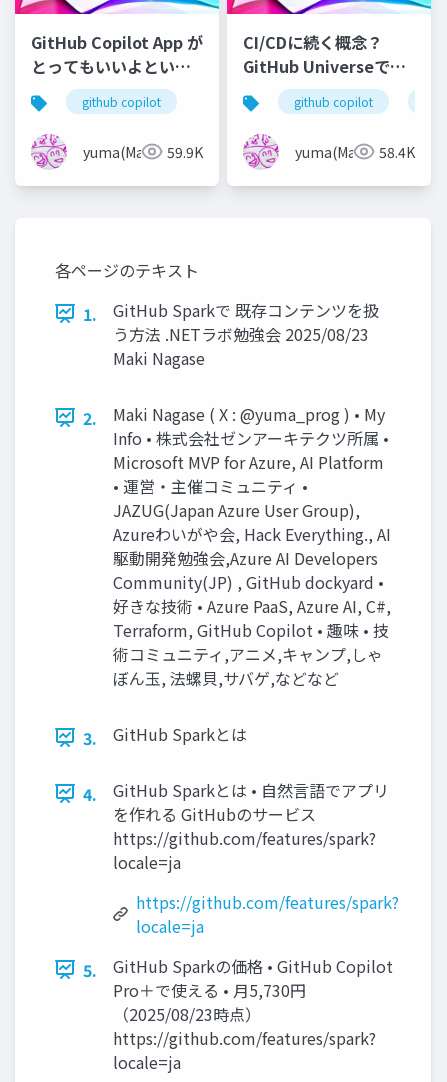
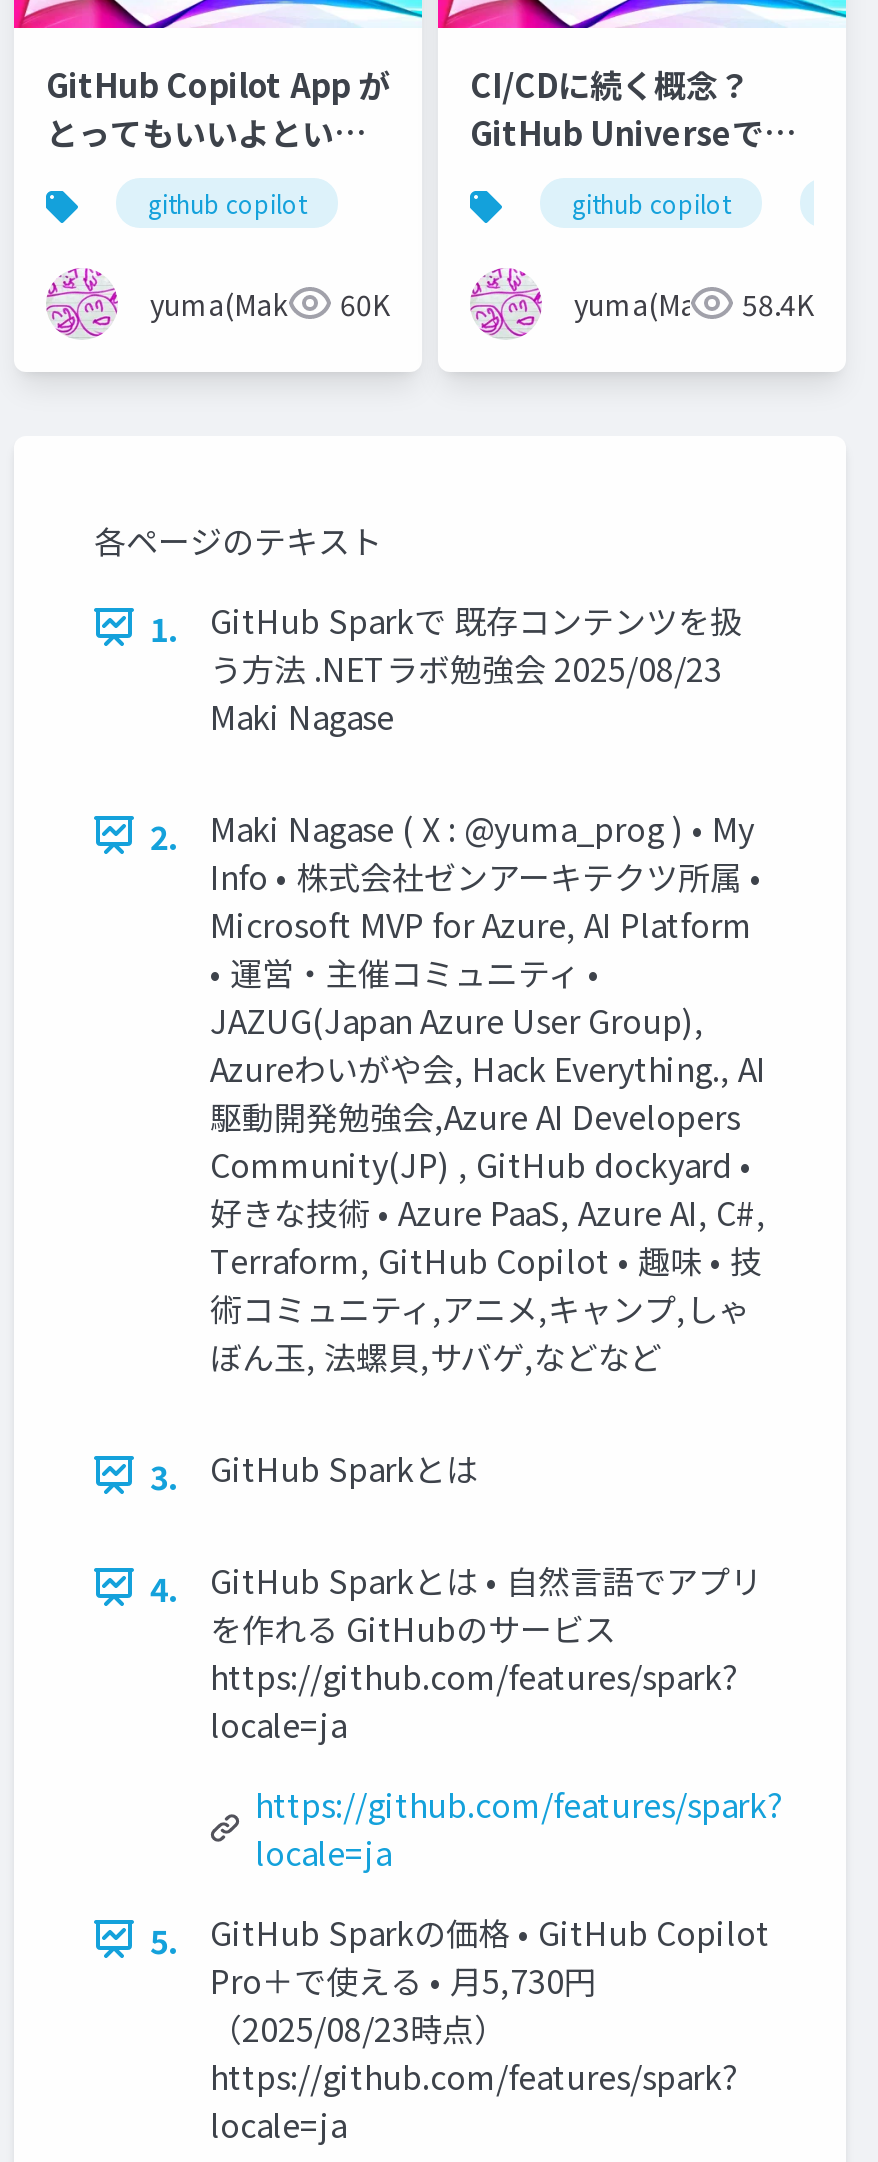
[83,142,203,162] yuma(Maki) 59.9K -> [150,283,390,323] yuma(Maki) | 60K

